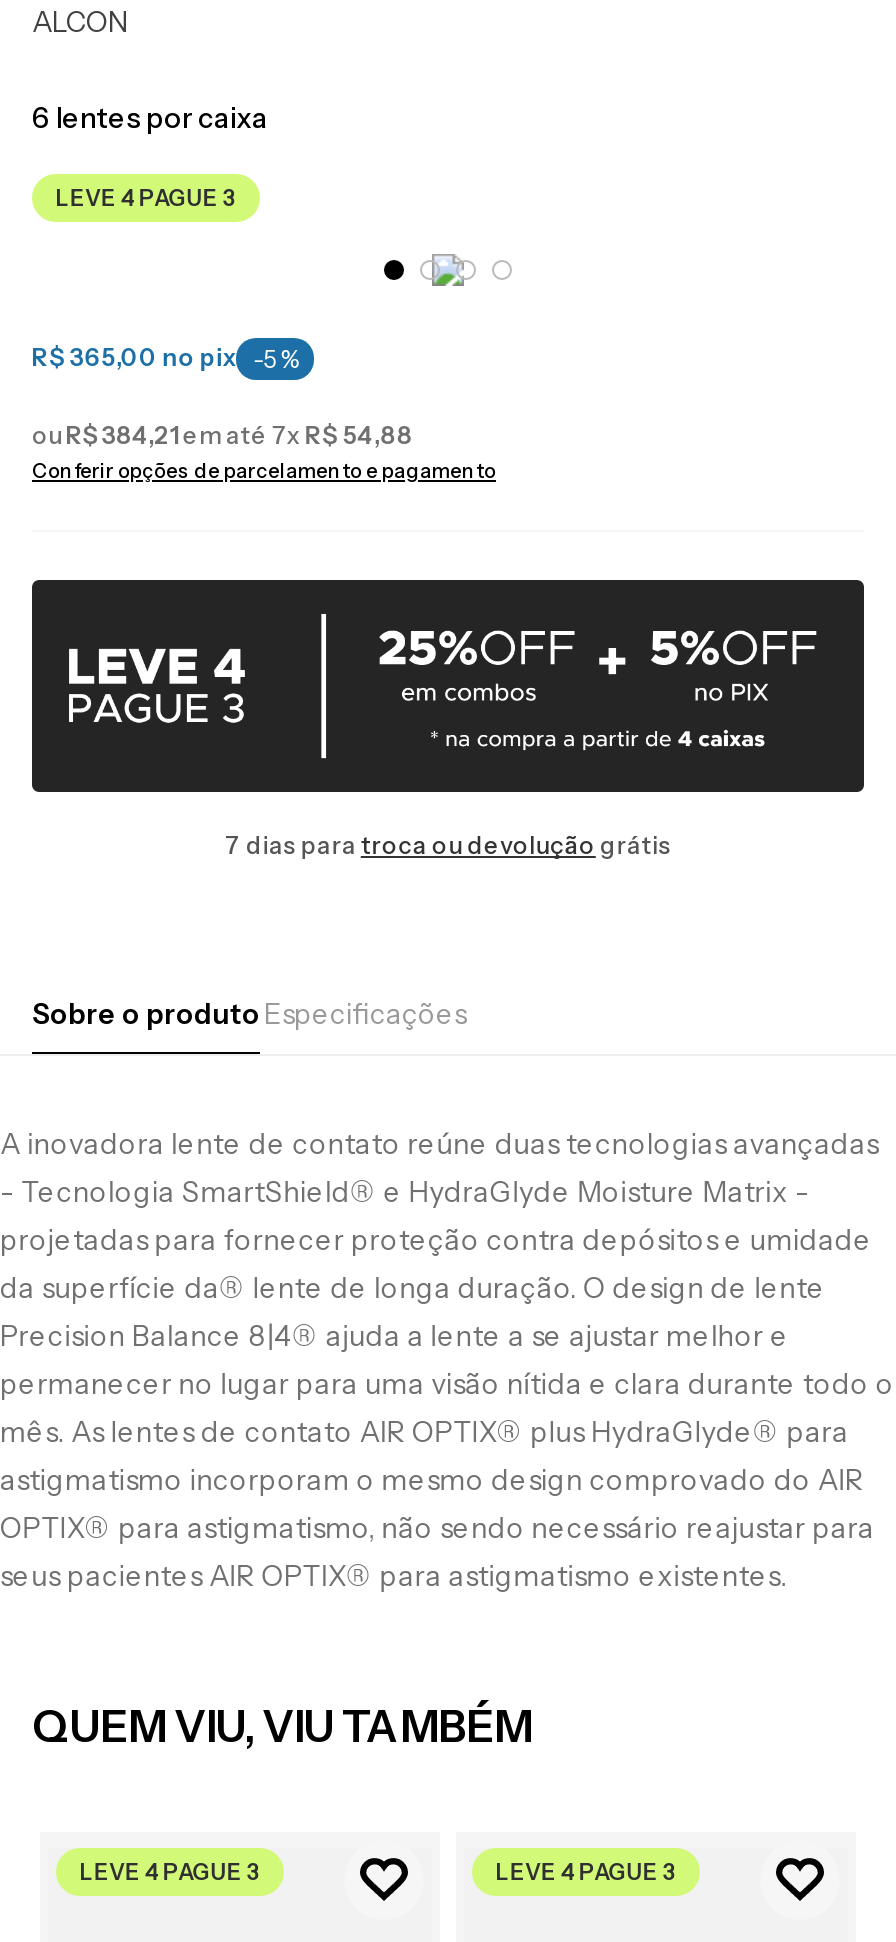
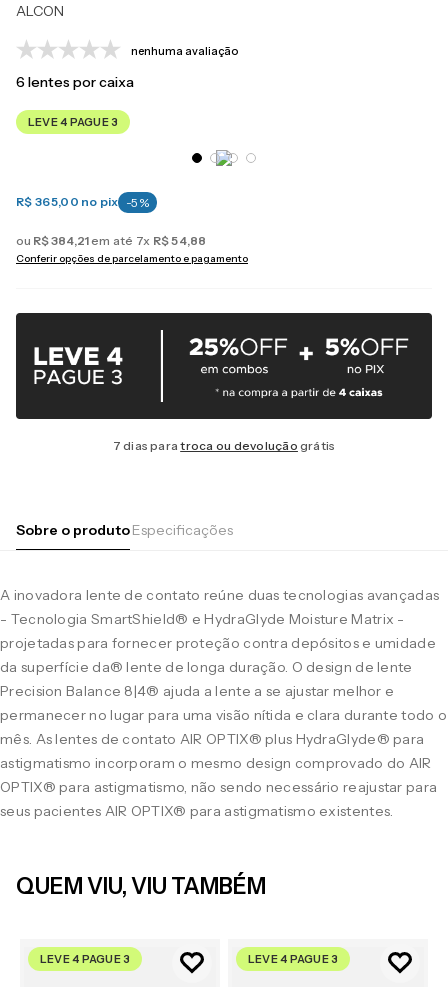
none -> [131,43,238,57] nenhuma avaliação

